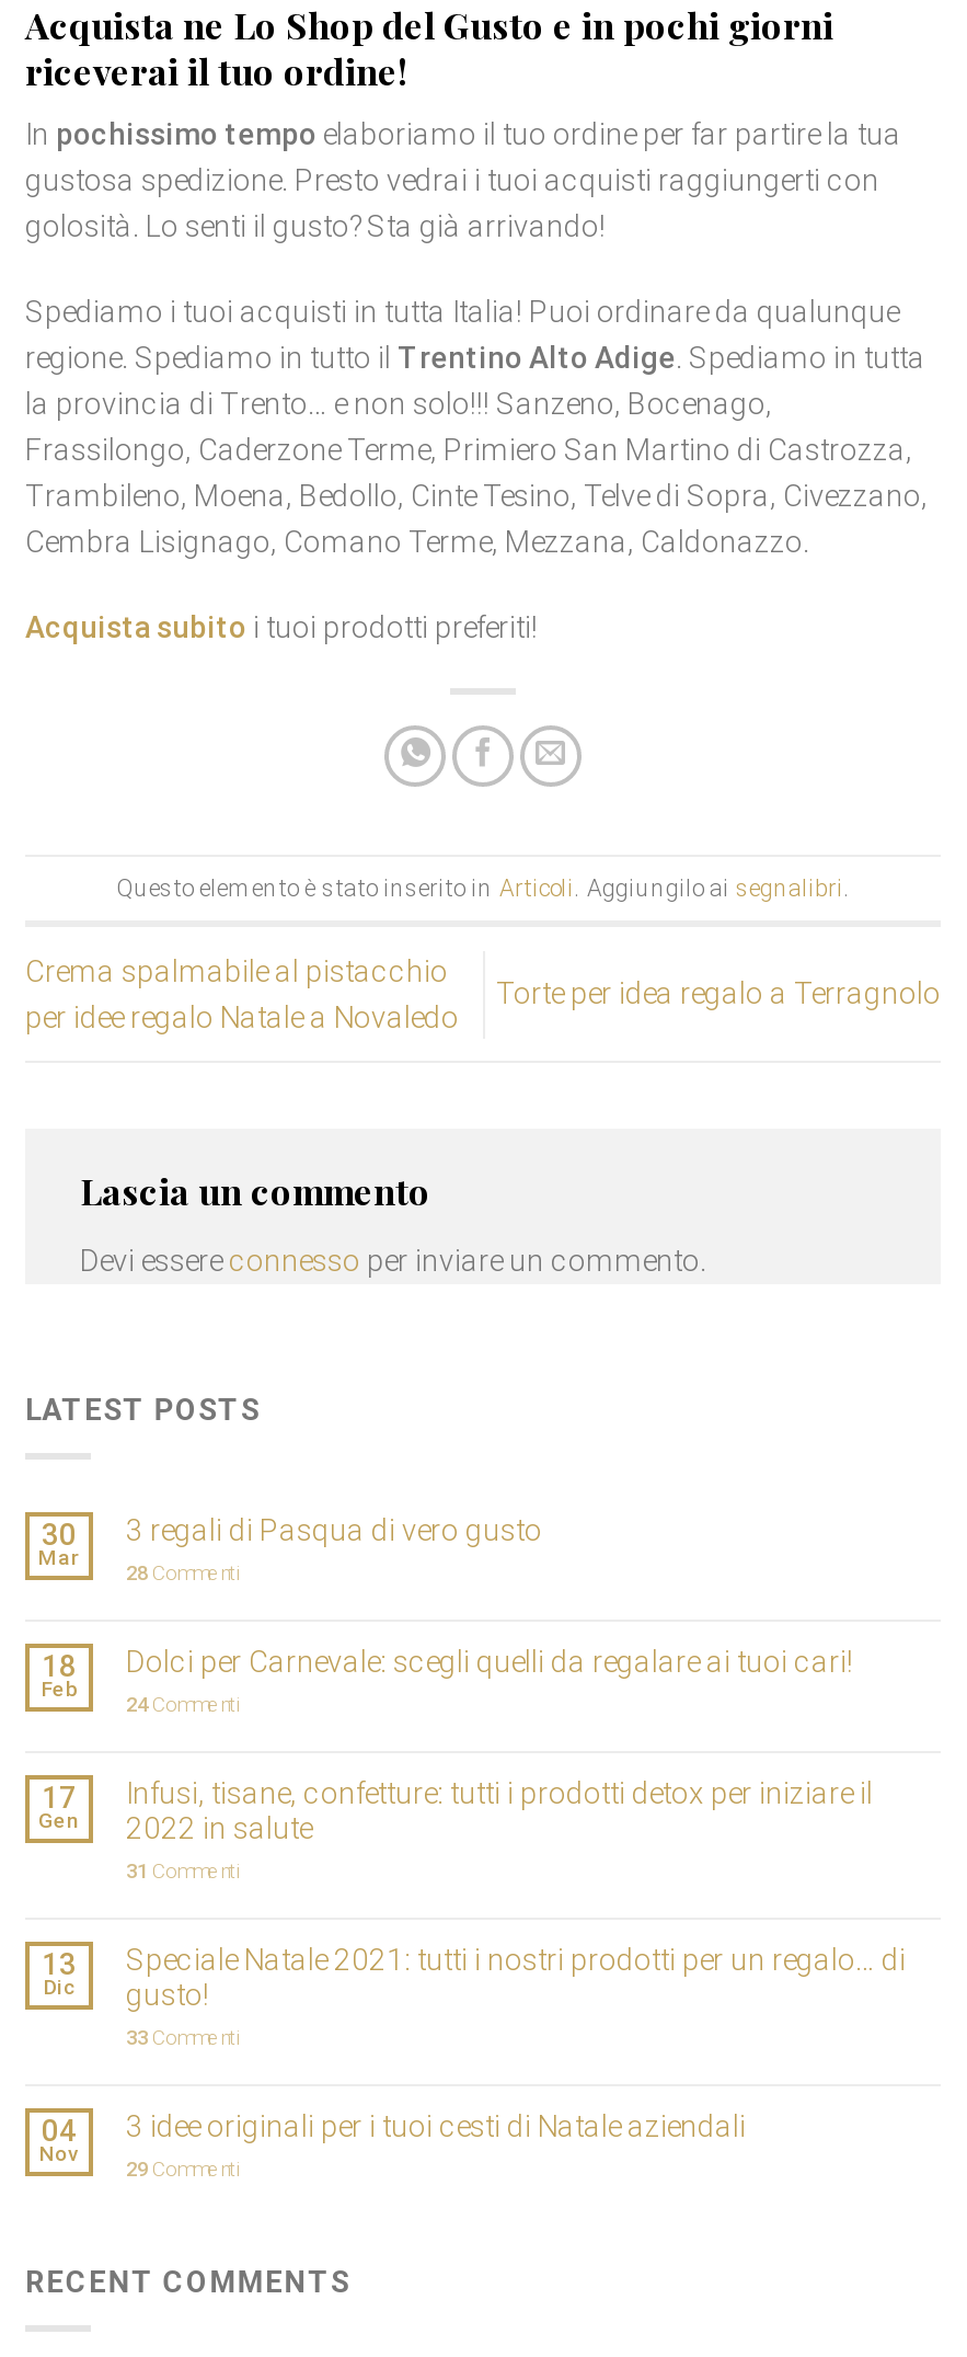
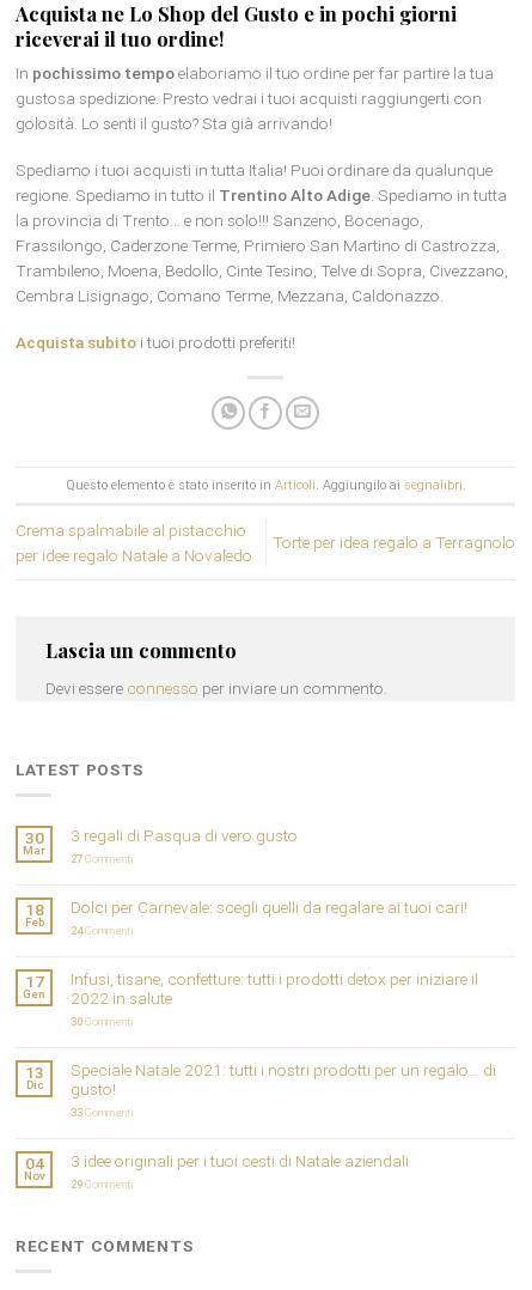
[126,1560,242,1584] 28 Commenti -> [71,852,134,865] 27 Commenti
[126,1858,242,1882] 31 Commenti -> [71,1015,134,1028] 30 Commenti

